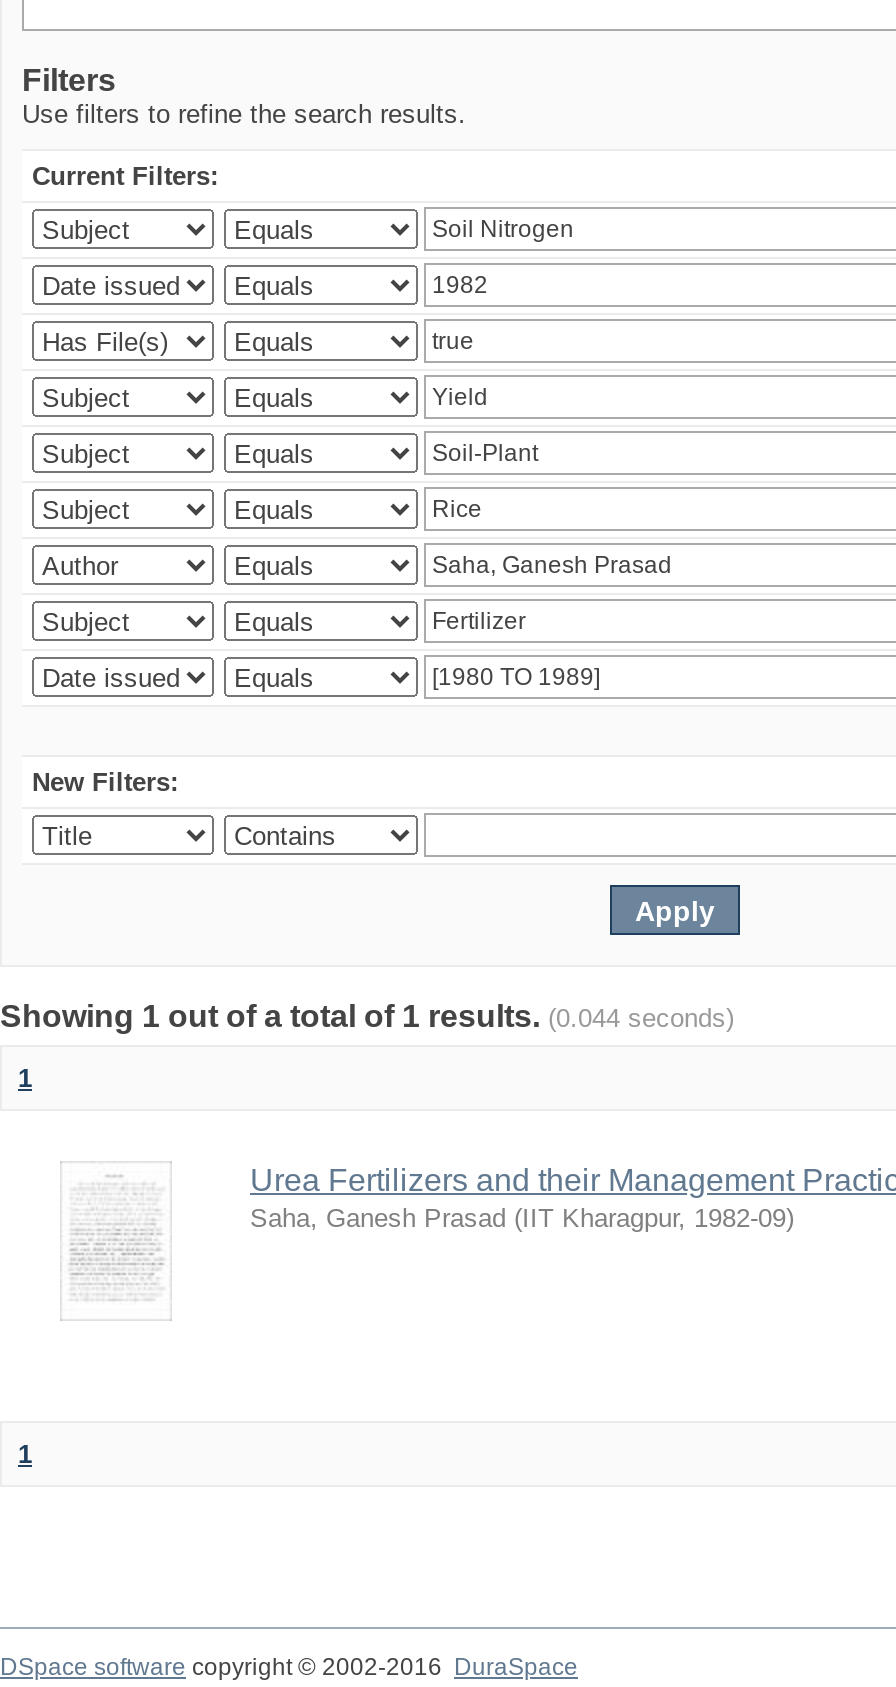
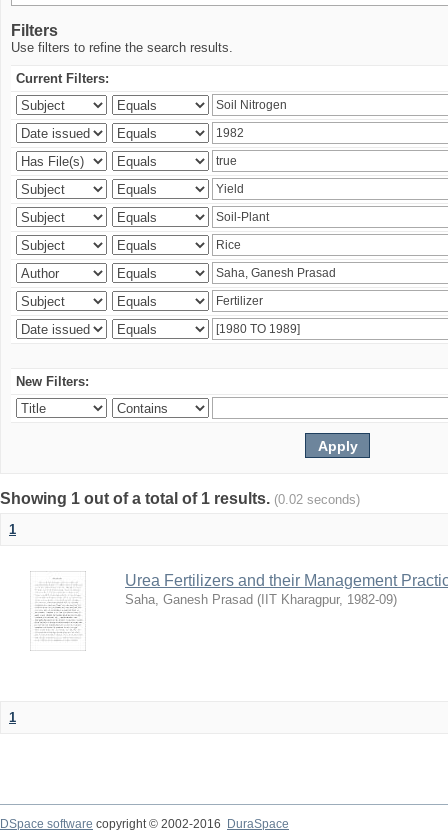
[0,999,734,1033] Showing 1 out of a total of 1 results. (0.044 seconds) -> [0,490,360,507] Showing 1 out of a total of 1 results. (0.02 seconds)

